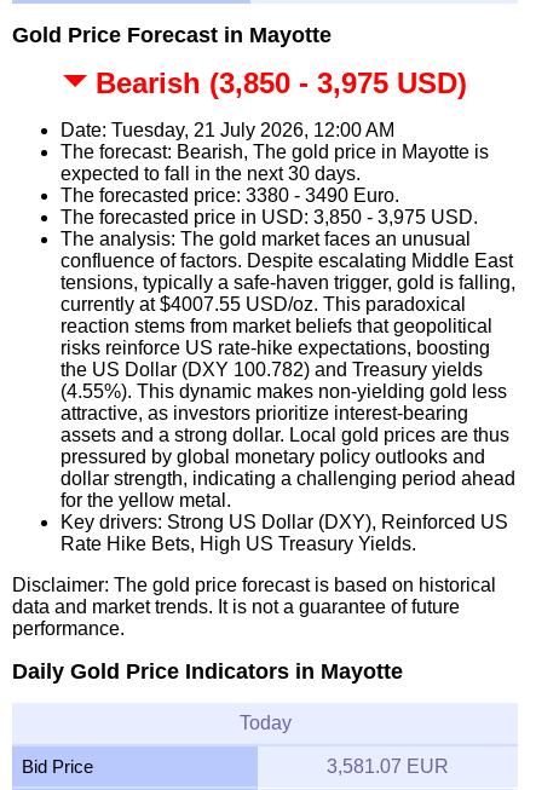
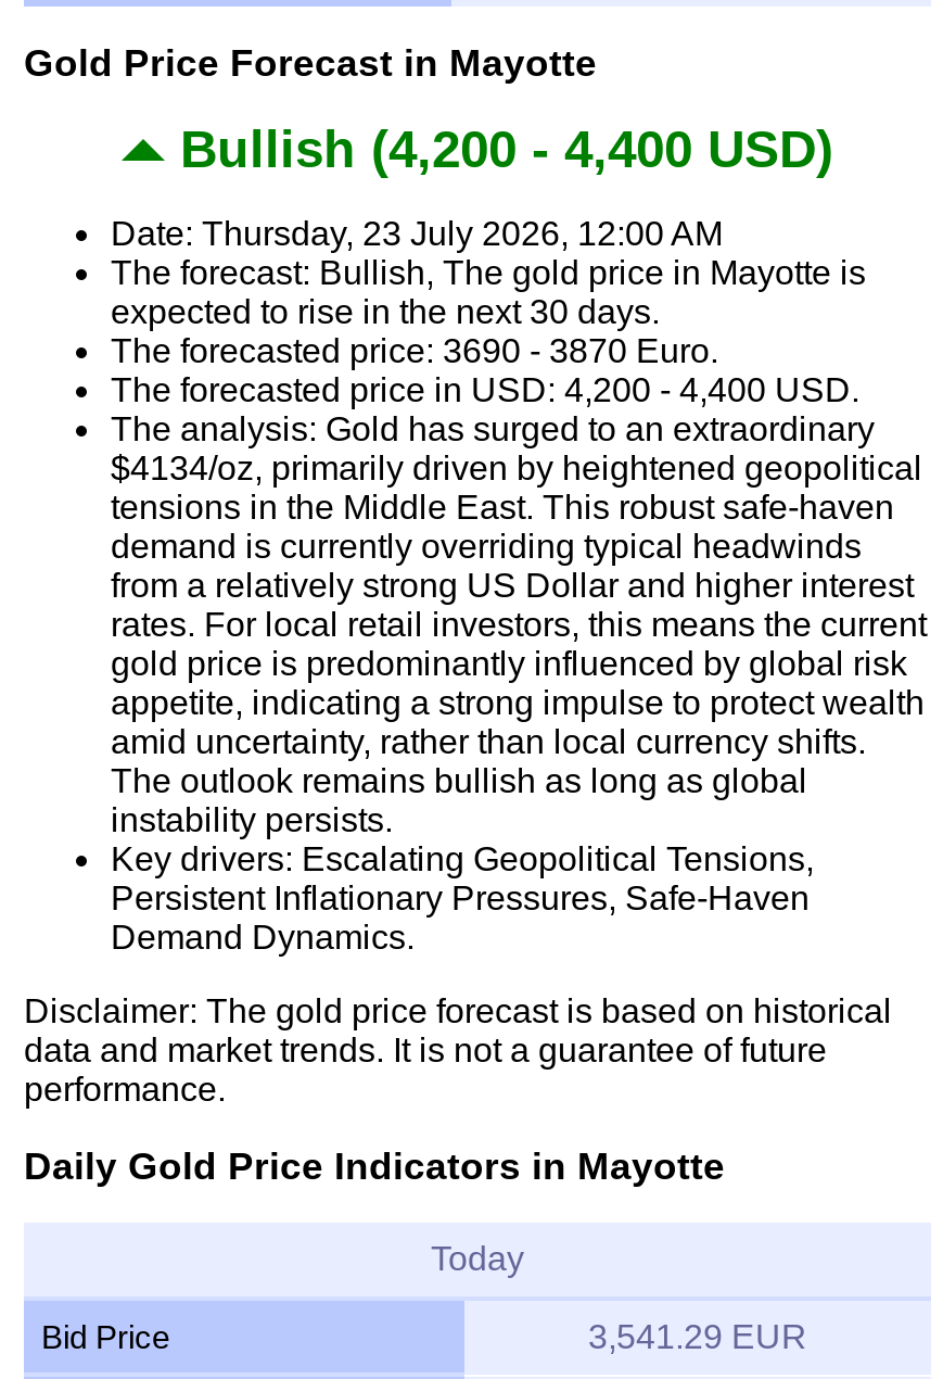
[96,66,467,99] Bearish (3,850 - 3,975 USD) -> [180,119,833,177] Bullish (4,200 - 4,400 USD)
[60,119,515,554] Date: Tuesday, 21 July 2026, 12:00 AM | The forecast: Bearish, The gold price in Mayotte is | expected to fall in the next 30 days. | The forecasted price: 3380 - 3490 Euro. | The forecasted price in USD: 3,850 - 3,975 USD. | The analysis: The gold market faces an unusual | confluence of factors. Despite escalating Middle East | tensions, typically a safe-haven trigger, gold is falling, | currently at $4007.55 USD/oz. This paradoxical | reaction stems from market beliefs that geopolitical | risks reinforce US rate-hike expectations, boosting | the US Dollar (DXY 100.782) and Treasury yields | (4.55%). This dynamic makes non-yielding gold less | attractive, as investors prioritize interest-bearing | assets and a strong dollar. Local gold prices are thus | pressured by global monetary policy outlooks and | dollar strength, indicating a challenging period ahead | for the yellow metal. | Key drivers: Strong US Dollar (DXY), Reinforced US | Rate Hike Bets, High US Treasury Yields. -> [111,214,927,955] Date: Thursday, 23 July 2026, 12:00 AM | The forecast: Bullish, The gold price in Mayotte is | expected to rise in the next 30 days. | The forecasted price: 3690 - 3870 Euro. | The forecasted price in USD: 4,200 - 4,400 USD. | The analysis: Gold has surged to an extraordinary | $4134/oz, primarily driven by heightened geopolitical | tensions in the Middle East. This robust safe-haven | demand is currently overriding typical headwinds | from a relatively strong US Dollar and higher interest | rates. For local retail investors, this means the current | gold price is predominantly influenced by global risk | appetite, indicating a strong impulse to protect wealth | amid uncertainty, rather than local currency shifts. | The outlook remains bullish as long as global | instability persists. | Key drivers: Escalating Geopolitical Tensions, | Persistent Inflationary Pressures, Safe-Haven | Demand Dynamics.
[327,756,449,777] 3,581.07 EUR -> [588,1319,807,1356] 3,541.29 EUR

